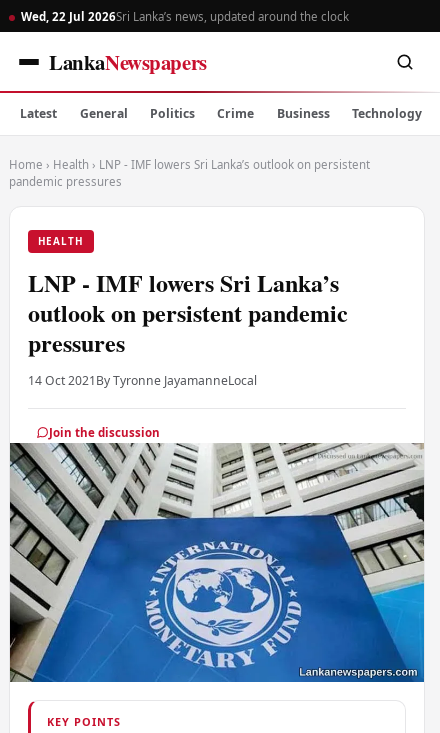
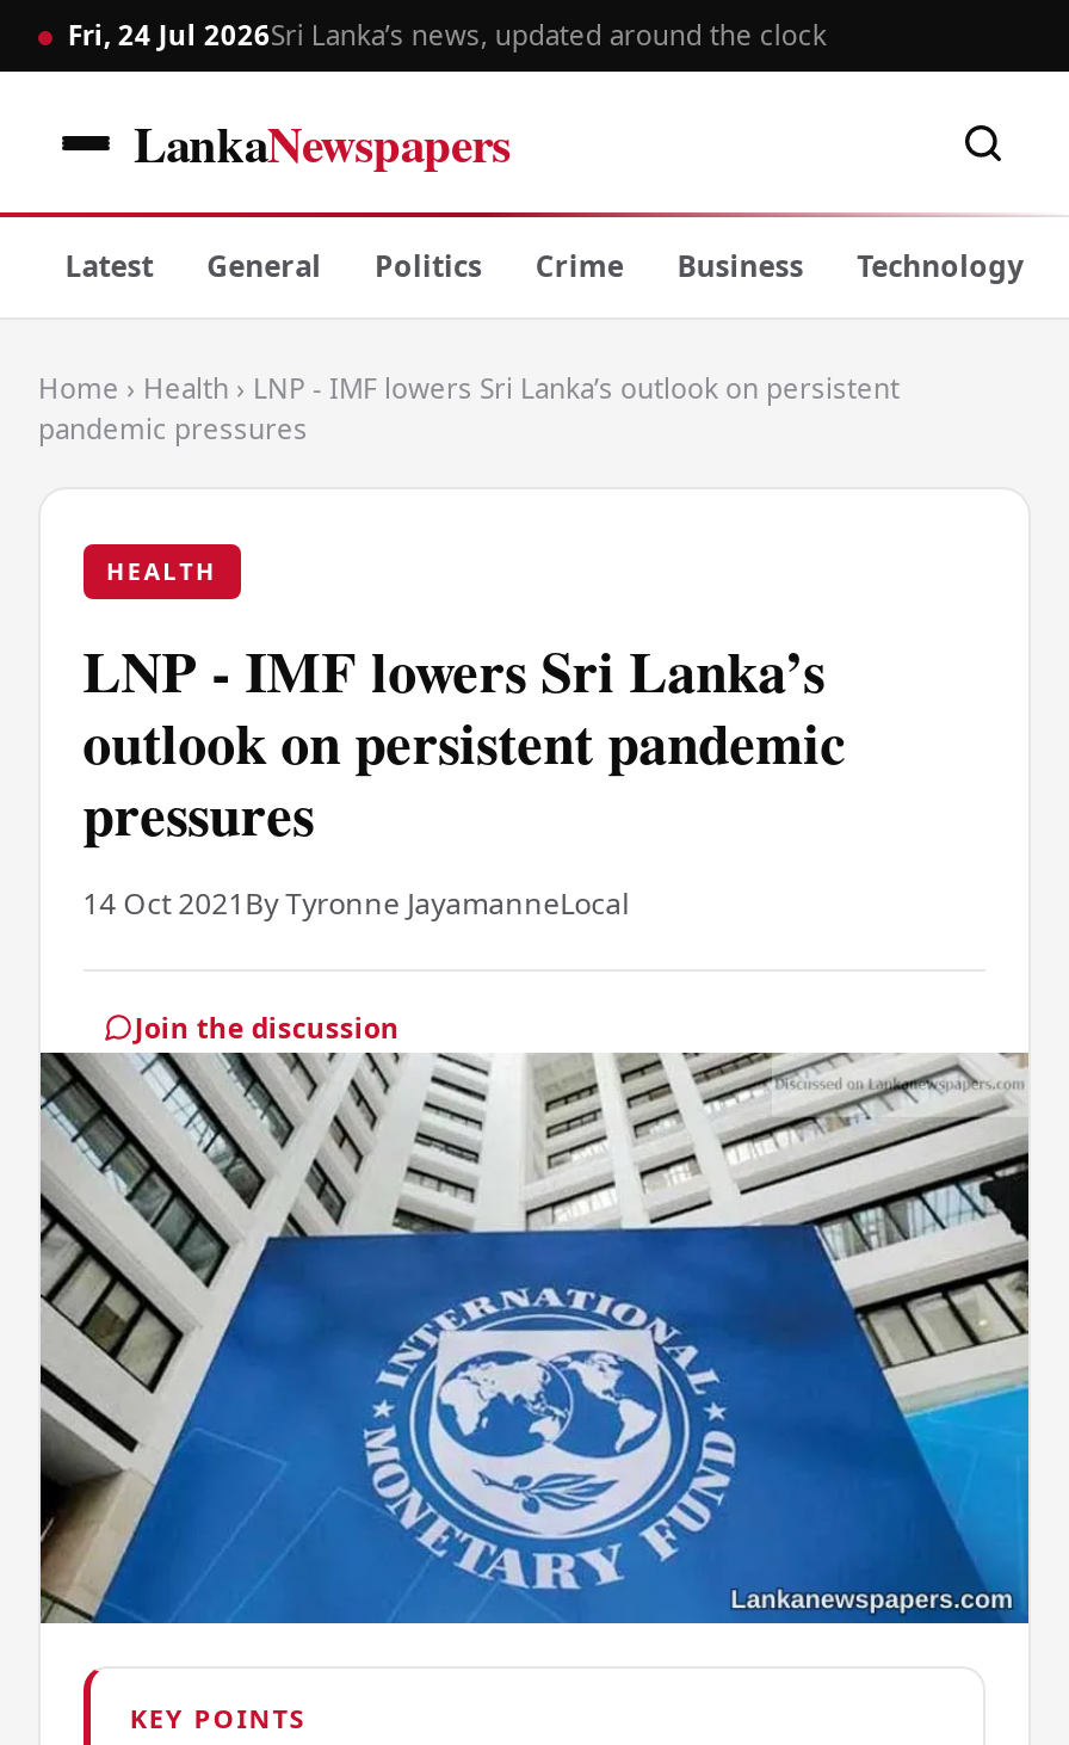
[21,8,349,23] Wed, 22 Jul 2026Sri Lanka’s news, updated around the clock -> [68,16,827,51] Fri, 24 Jul 2026Sri Lanka’s news, updated around the clock

